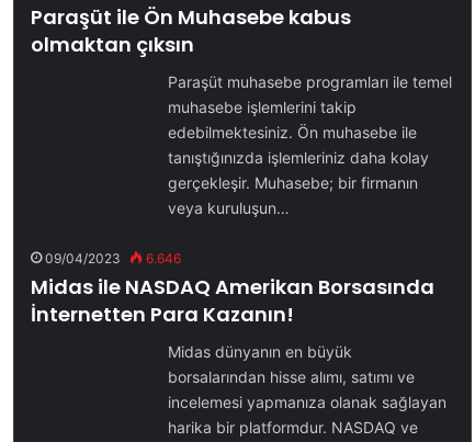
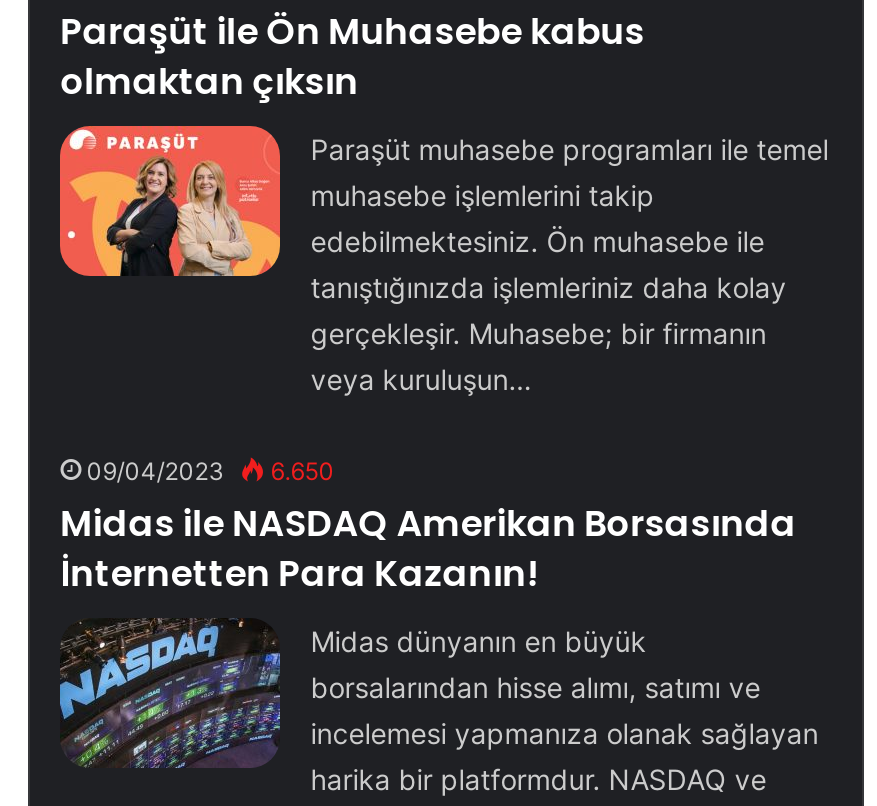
none -> [58,124,282,278] [image]
[45,251,181,267] 09/04/2023 6.646 -> [87,457,335,487] 09/04/2023 6.650
none -> [58,618,282,770] [image]

